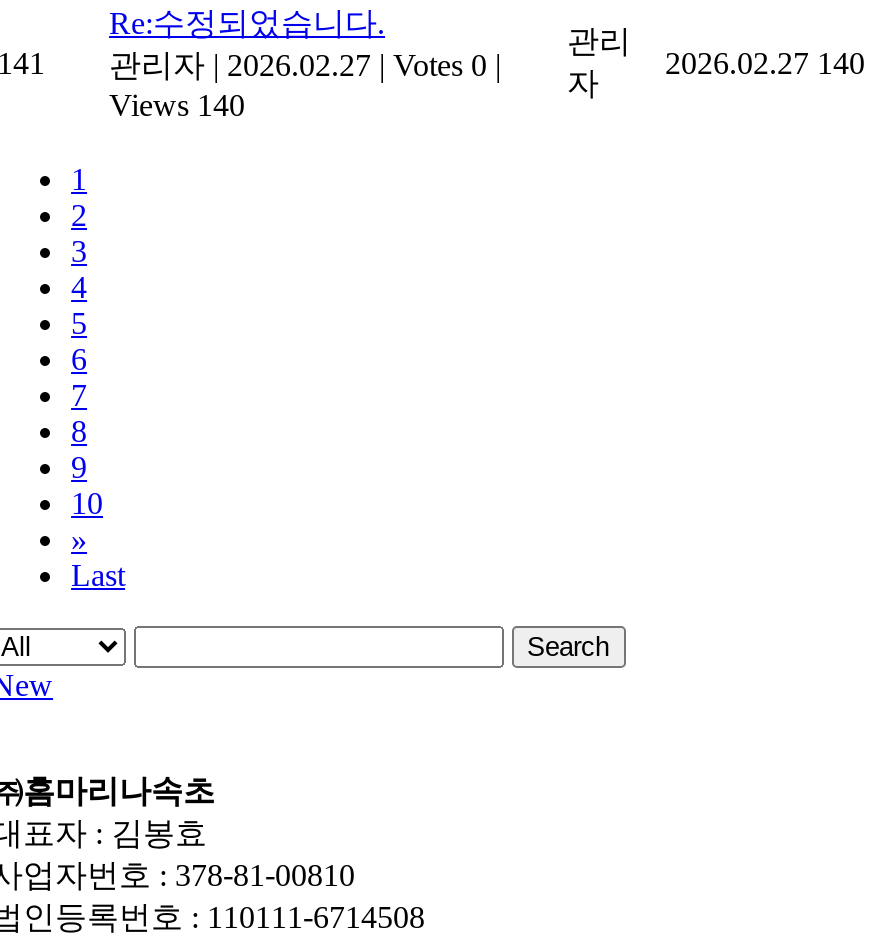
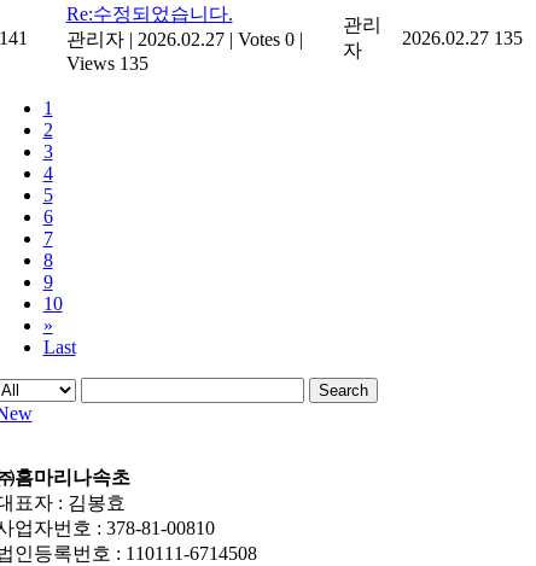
[665,46,865,80] 2026.02.27 140 -> [401,28,522,48] 2026.02.27 135
[109,88,245,122] Views 140 -> [66,53,148,73] Views 135

